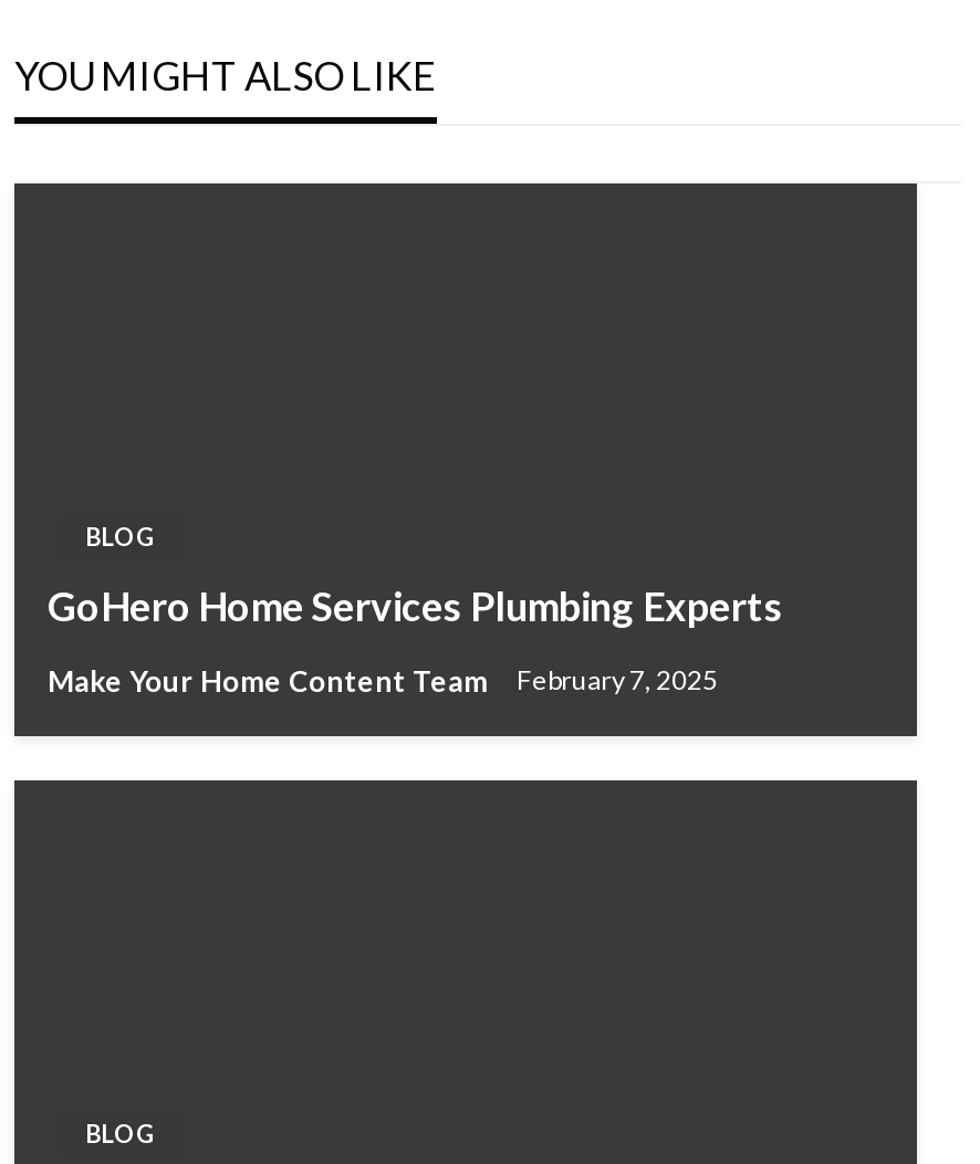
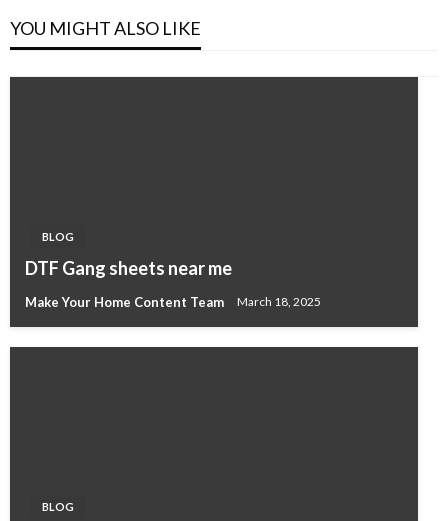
[48,581,784,630] GoHero Home Services Plumbing Experts -> [25,257,232,279] DTF Gang sheets near me
[48,663,718,699] Make Your Home Content Team February 7, 2025 -> [25,294,321,310] Make Your Home Content Team March 18, 2025

